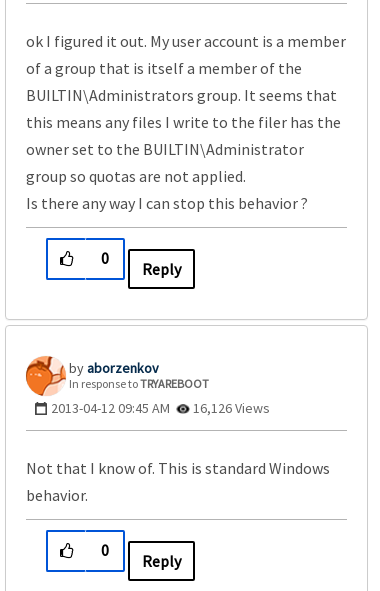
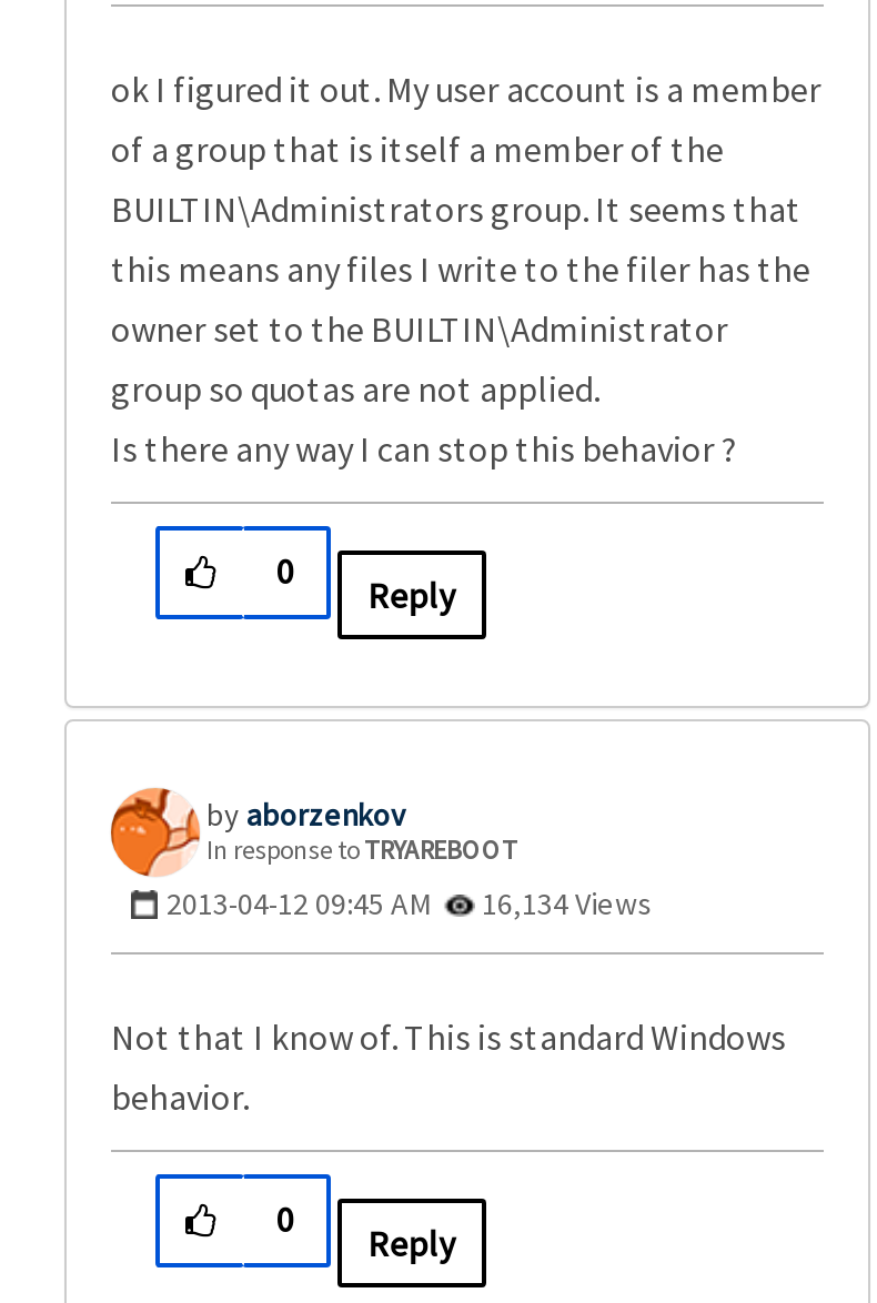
[51,399,270,417] 2013-04-12 09:45 AM 16,126 Views -> [167,884,653,924] 2013-04-12 09:45 AM 16,134 Views

